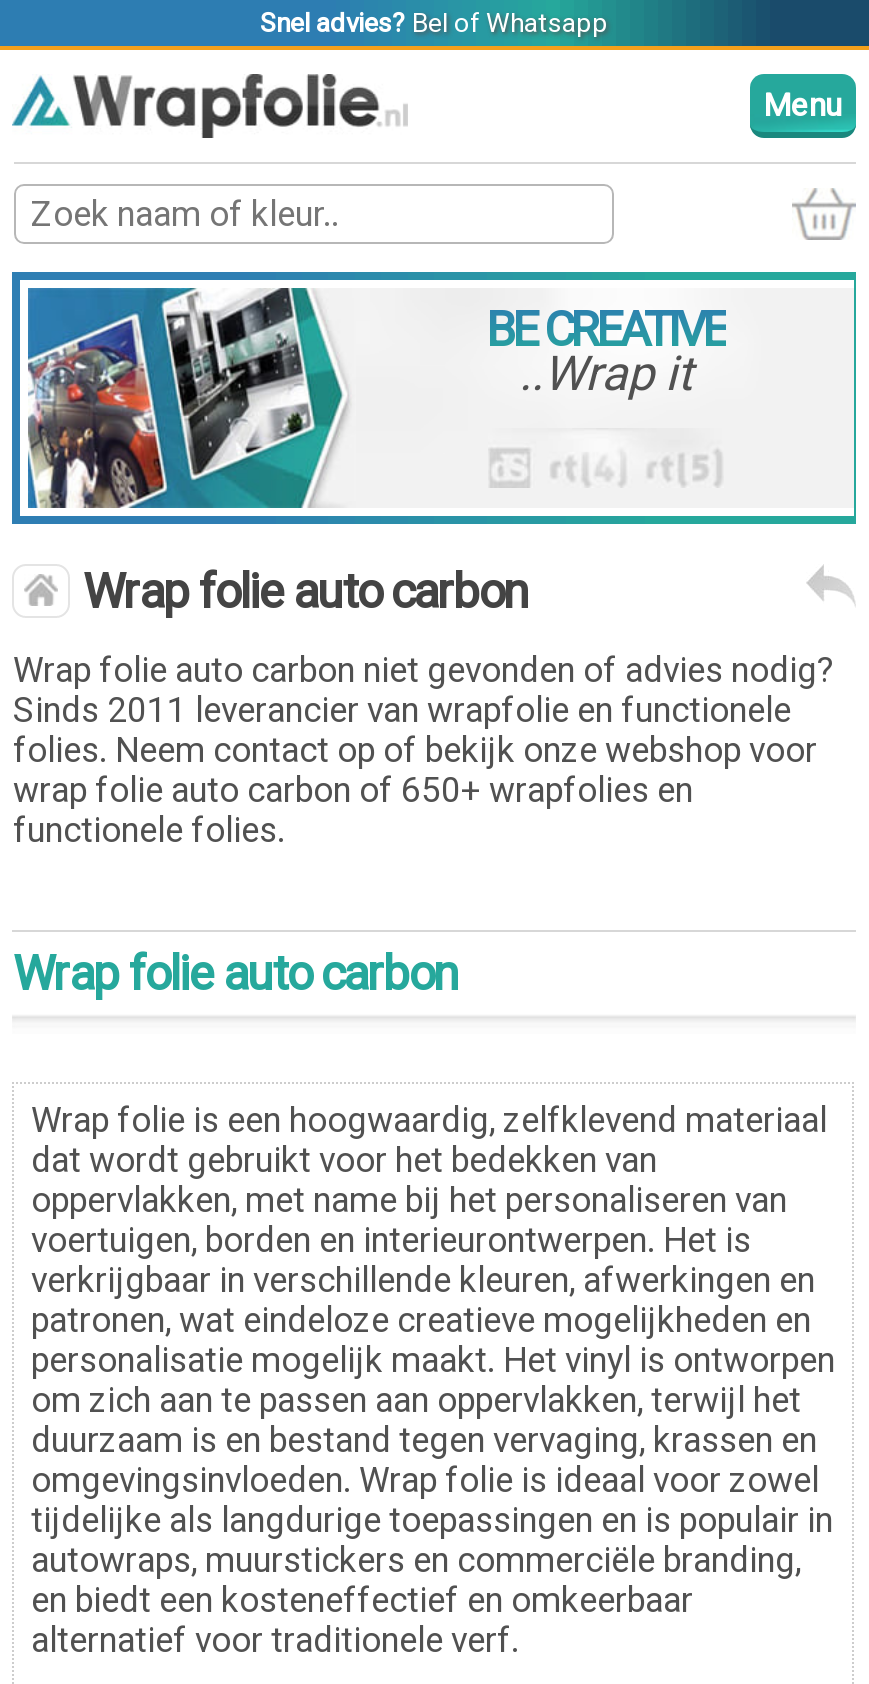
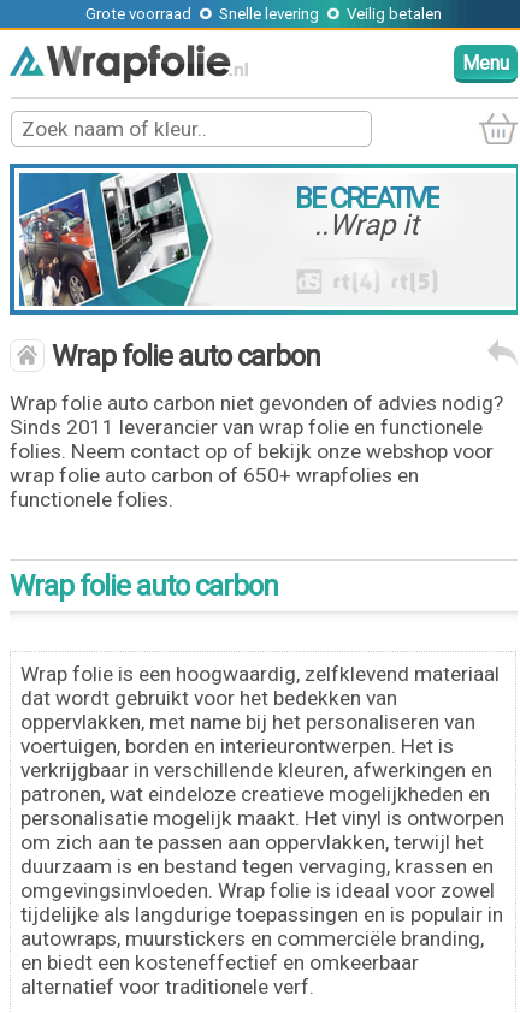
[260,8,608,38] Snel advies? Bel of Whatsapp -> [85,5,442,23] Grote voorraad | Snelle levering | Veilig betalen
[13,690,791,730] Sinds 2011 leverancier van wrapfolie en functionele -> [10,415,483,439] Sinds 2011 leverancier van wrap folie en functionele

